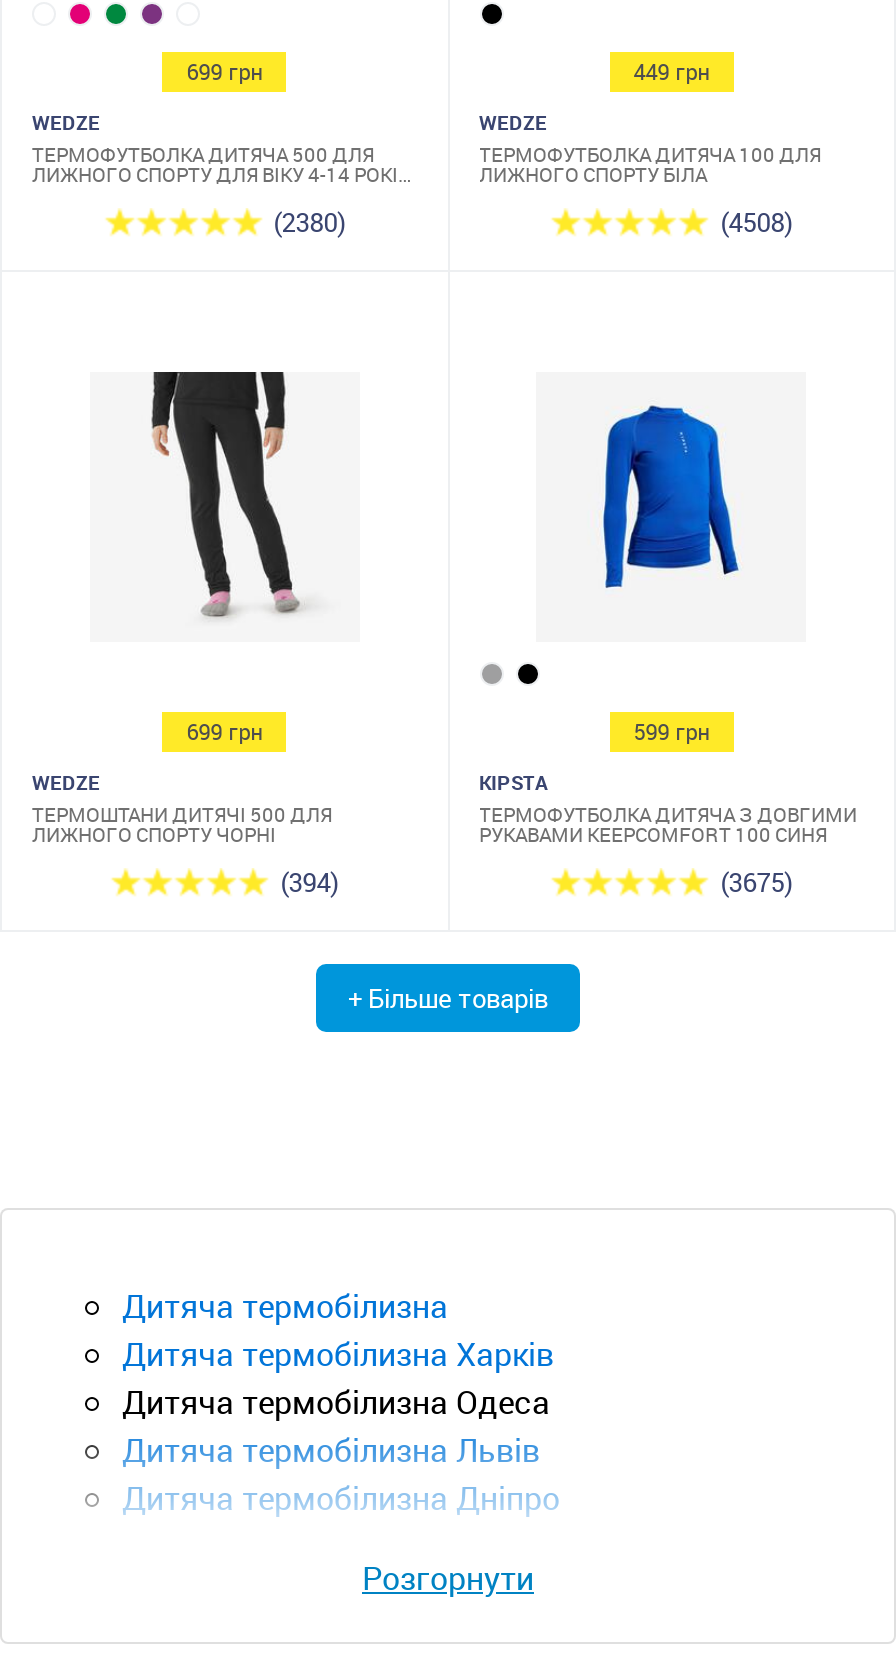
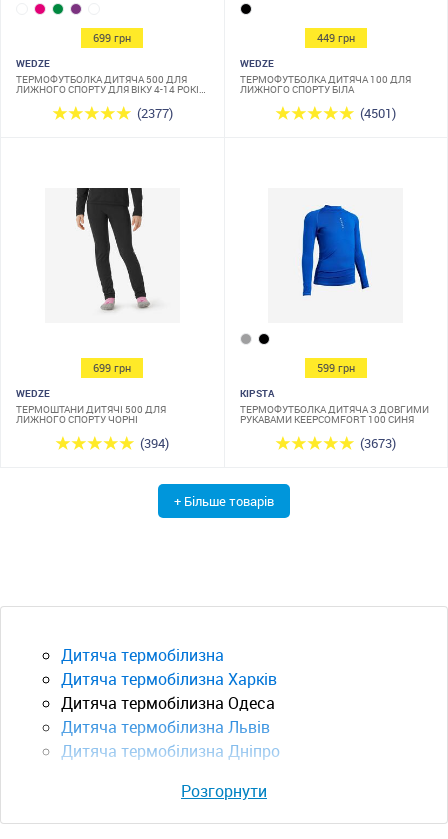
[274,204,346,240] (2380) -> [137,104,173,122] (2377)
[720,204,792,240] (4508) -> [360,104,396,122] (4501)
[720,864,792,900] (3675) -> [360,434,396,452] (3673)

